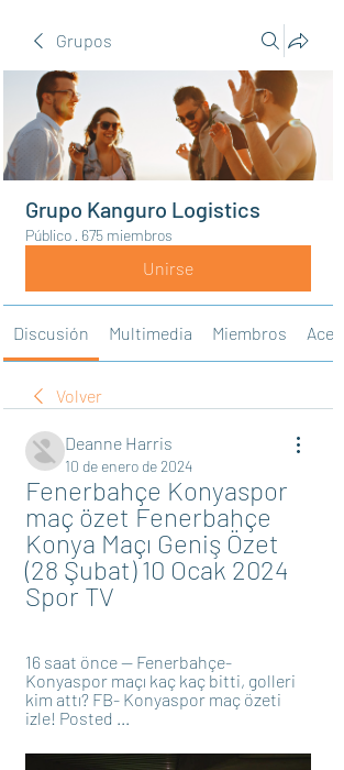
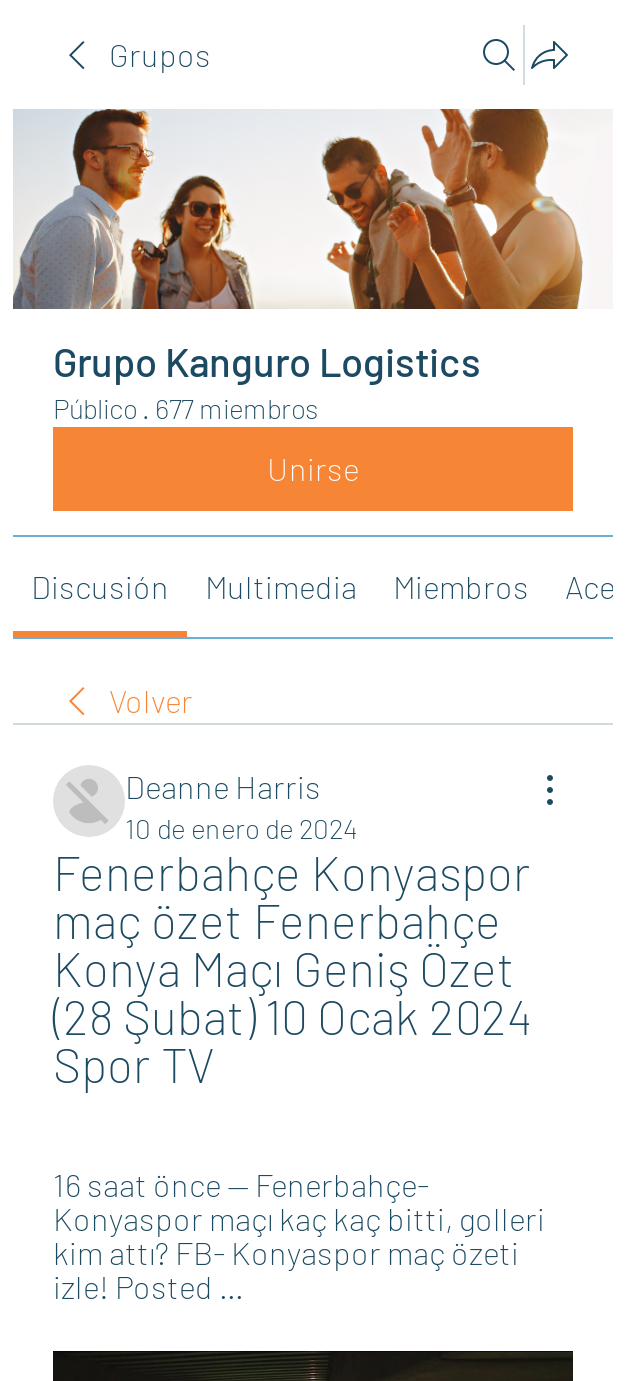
[25,226,173,244] Público 675 miembros -> [53,391,319,425] Público 677 miembros

